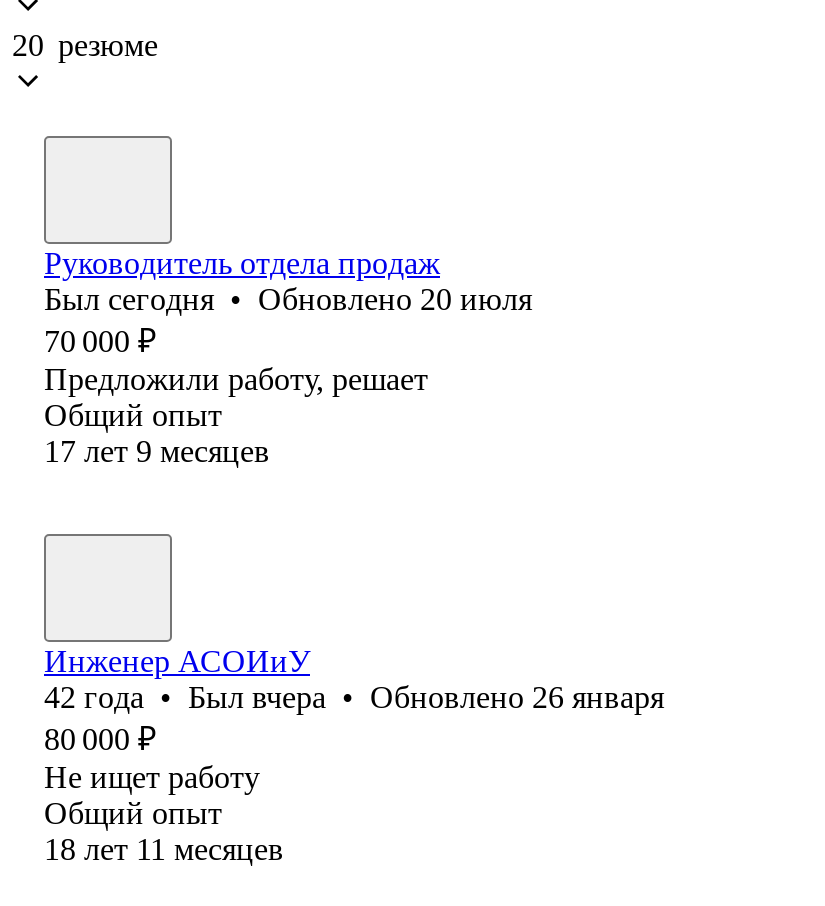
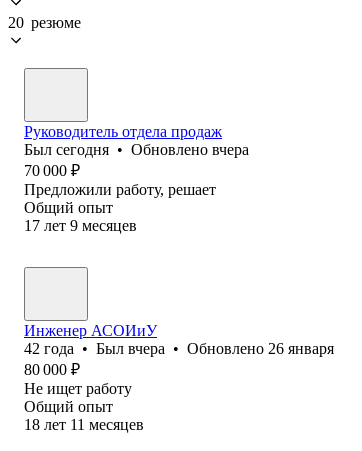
[44,282,532,316] Был сегодня • Обновлено 20 июля -> [24,141,249,158] Был сегодня • Обновлено вчера

